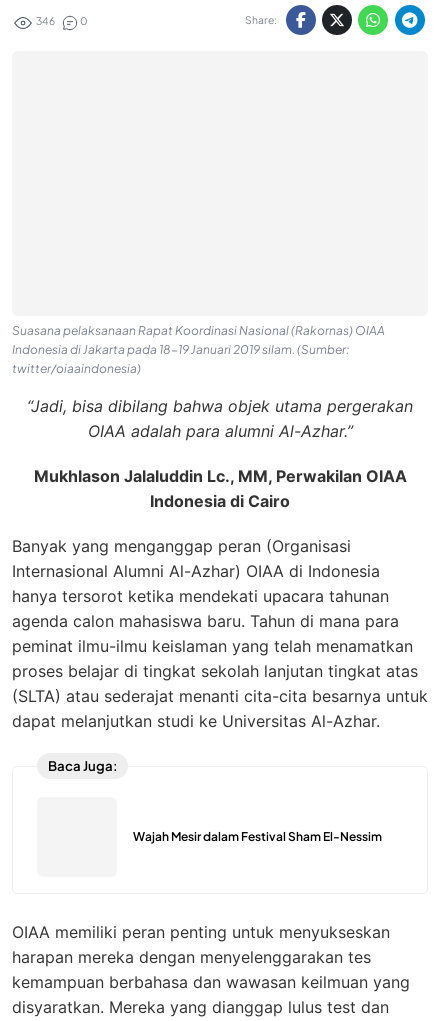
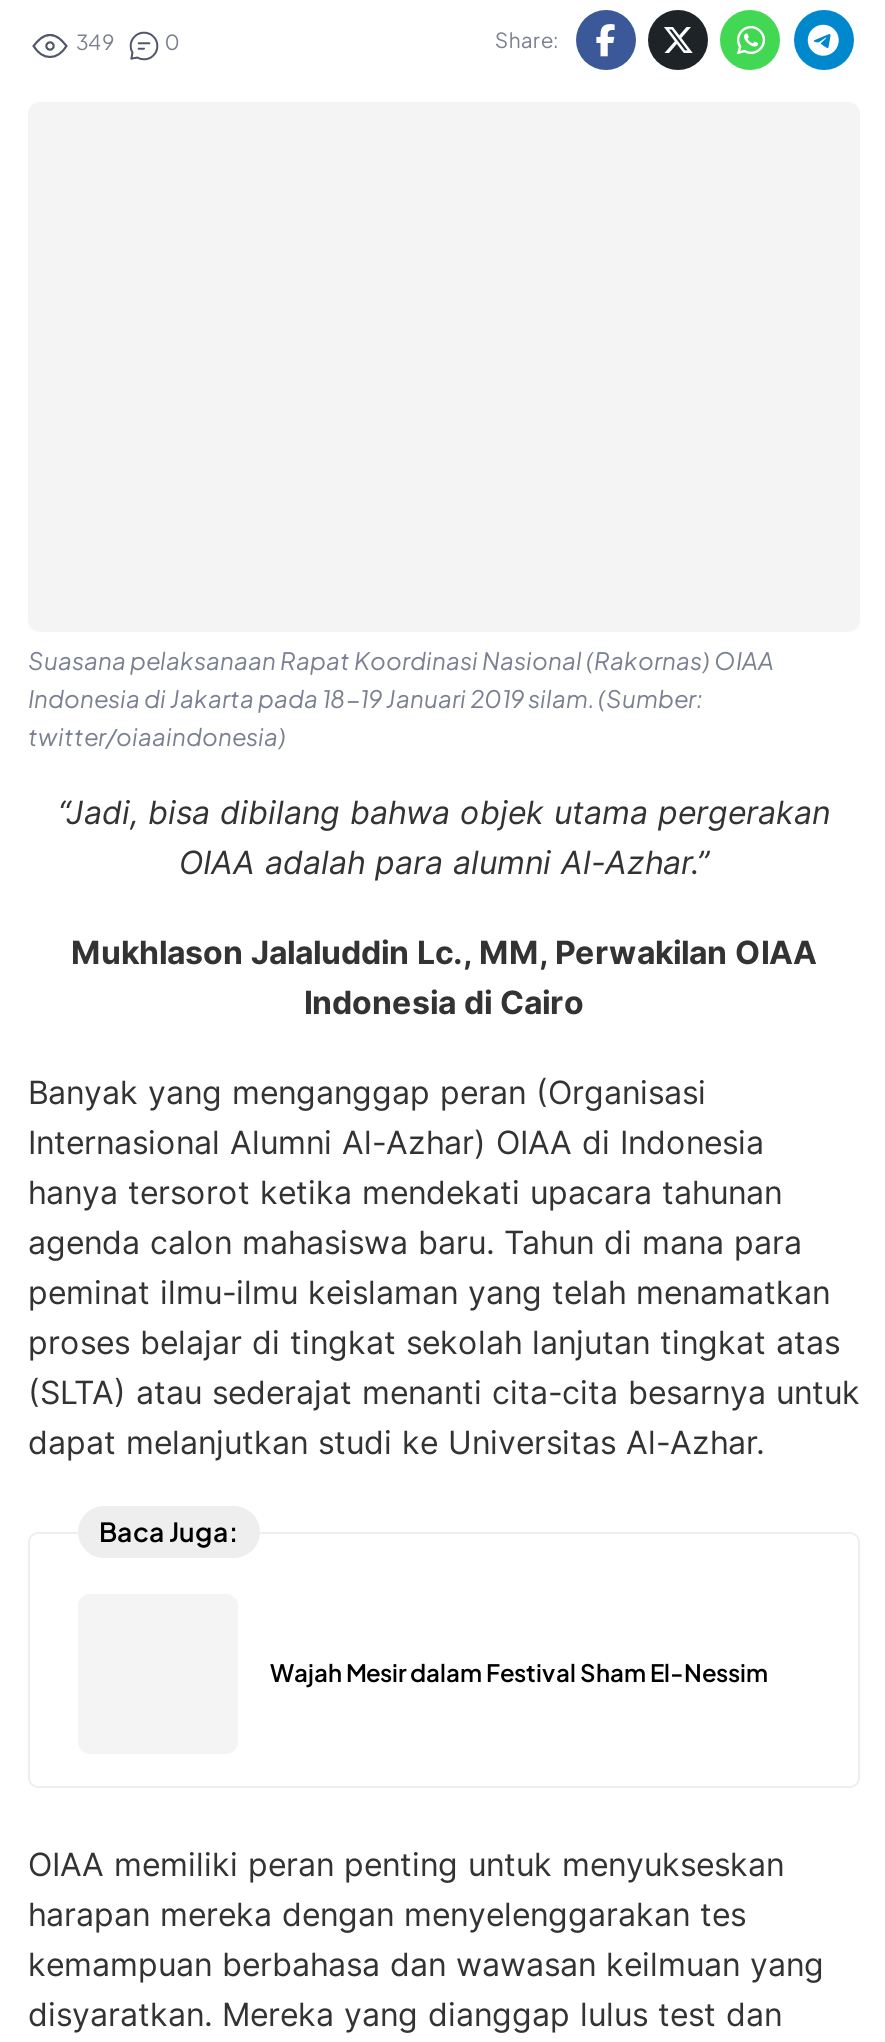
[34,14,57,27] 346 -> [72,29,118,55] 349

